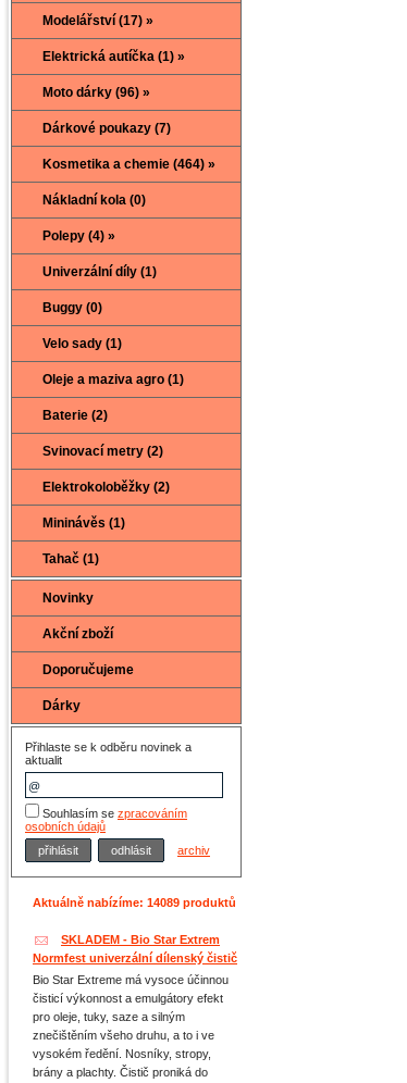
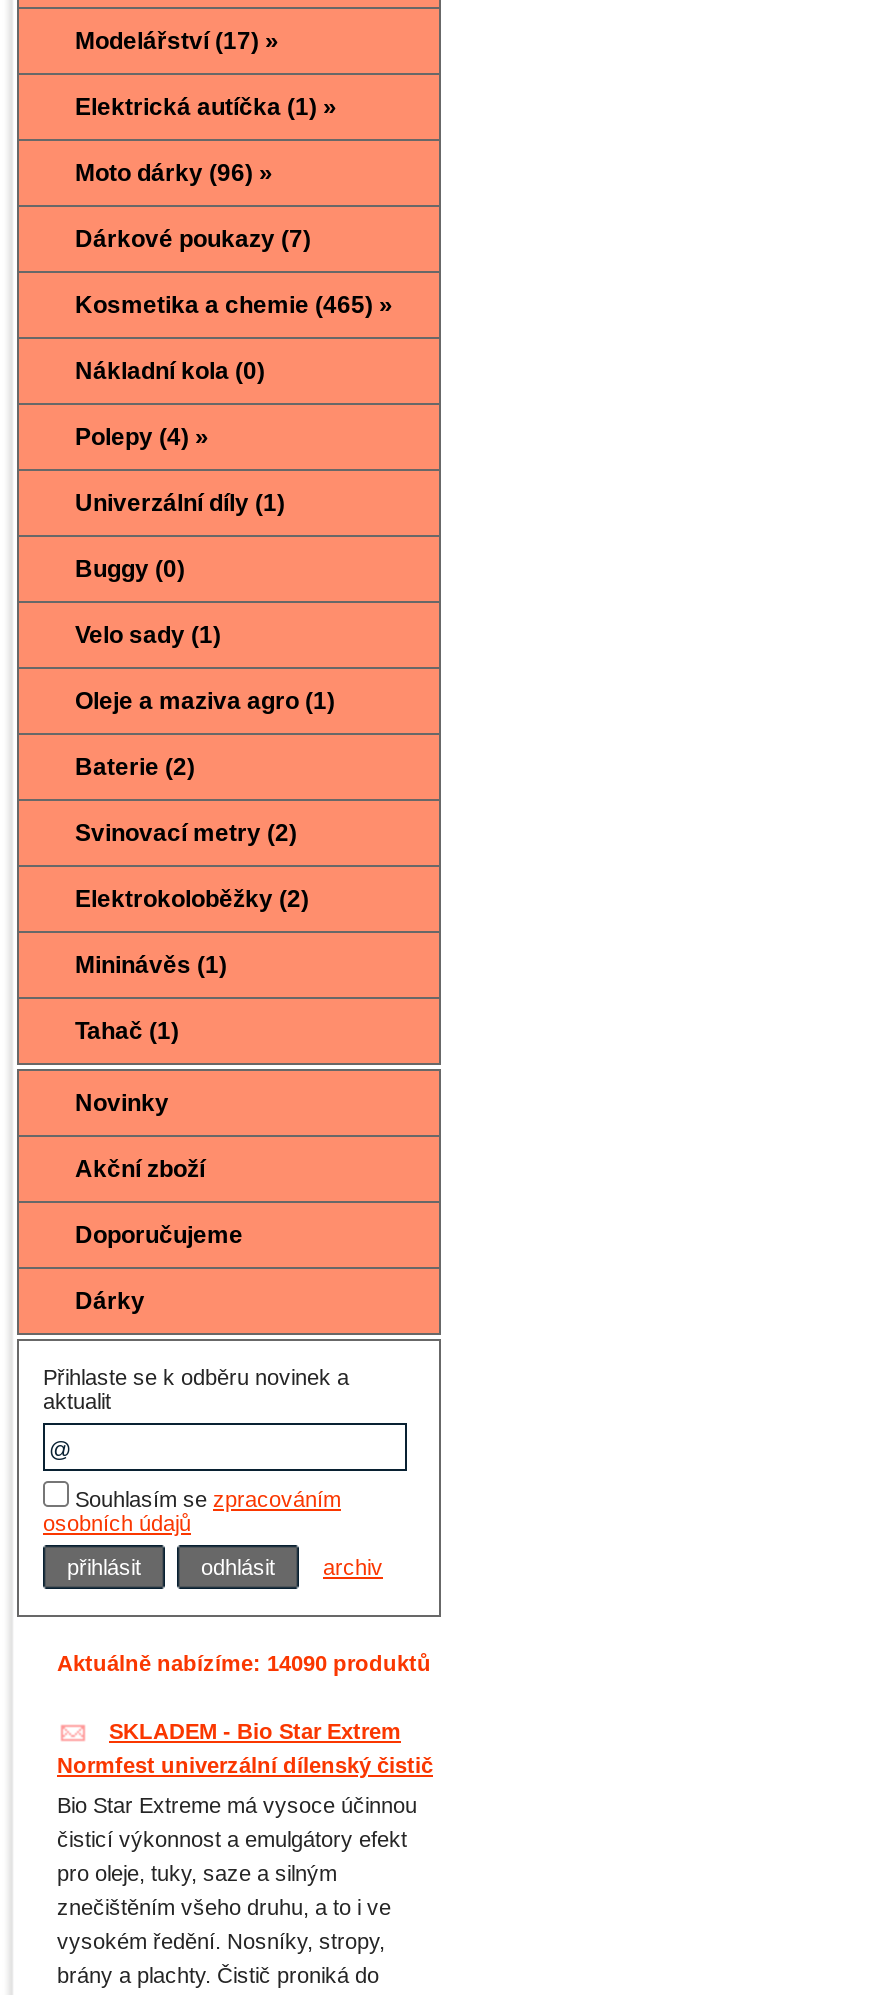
[42,157,215,172] Kosmetika a chemie (464) » -> [75,291,393,319] Kosmetika a chemie (465) »
[33,896,236,909] Aktuálně nabízíme: 14089 produktů -> [57,1651,431,1675] Aktuálně nabízíme: 14090 produktů

